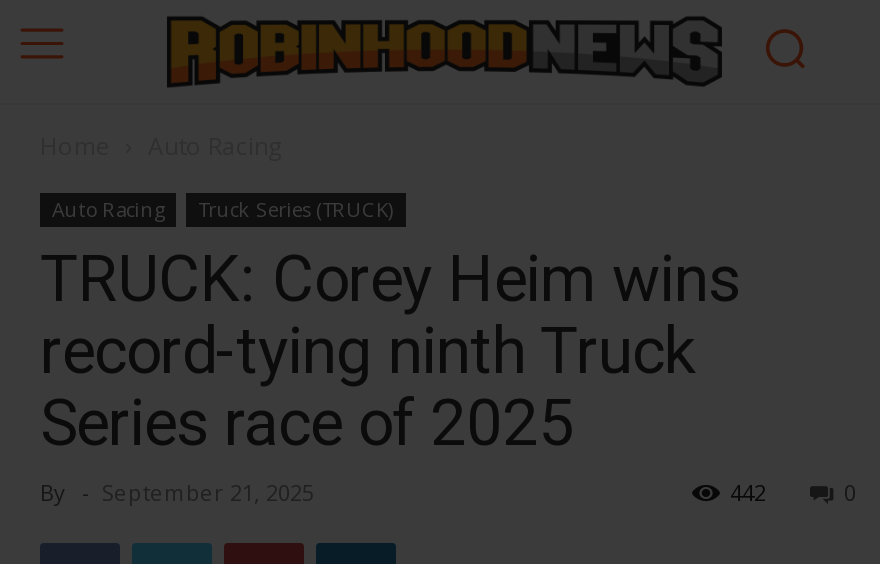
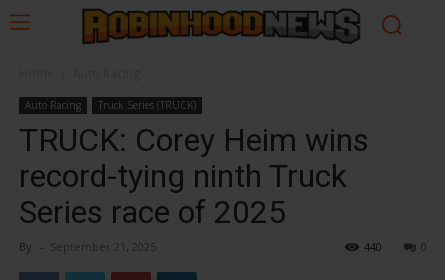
[730,478,766,508] 442 -> [364,239,382,254] 440

